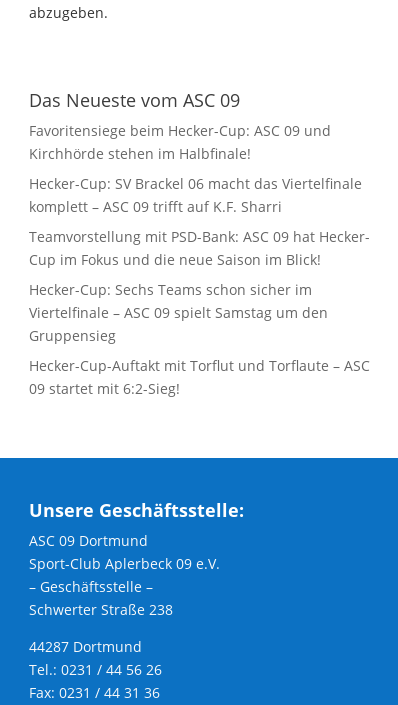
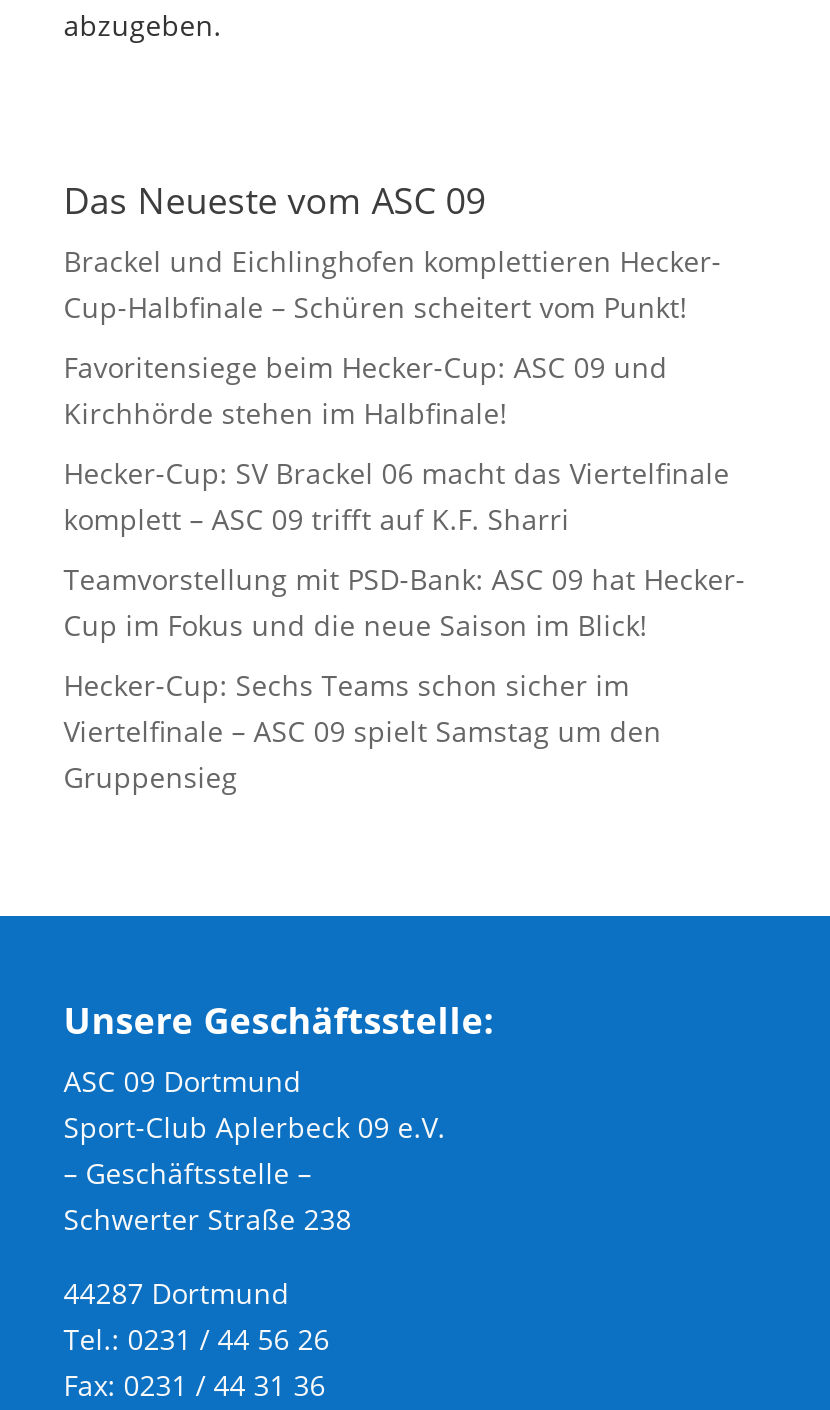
none -> [64,241,722,325] Brackel und Eichlinghofen komplettieren Hecker- | Cup-Halbfinale – Schüren scheitert vom Punkt!
moved [29,121,370,345] -> [64,347,746,795]: Favoritensiege beim Hecker-Cup: ASC 09 und | Kirchhörde stehen im Halbfinale! | Hecker-Cup: SV Brackel 06 macht das Viertelfinale | ... | Viertelfinale – ASC 09 spielt Samstag um den | Gruppensieg
[29,356,370,398] Hecker-Cup-Auftakt mit Torflut und Torflaute – ASC | 09 startet mit 6:2-Sieg! -> none

